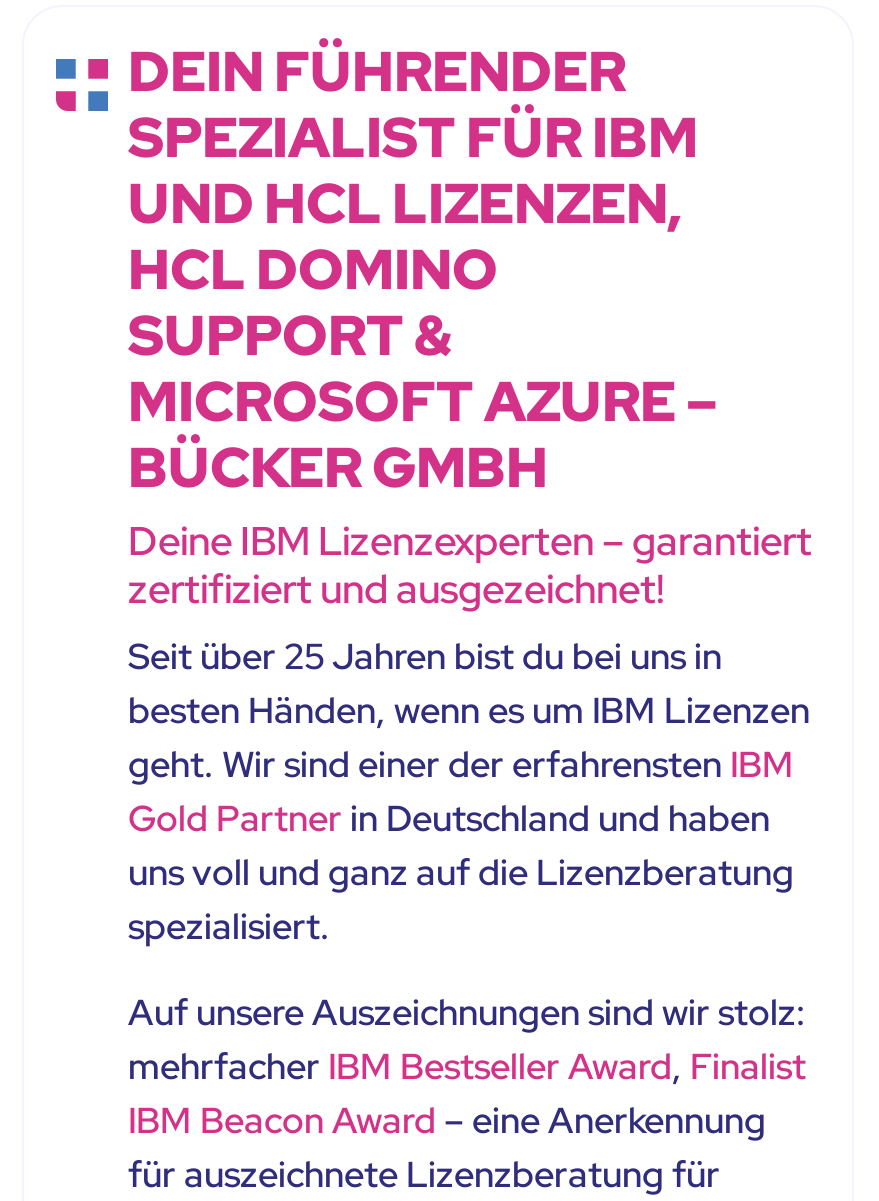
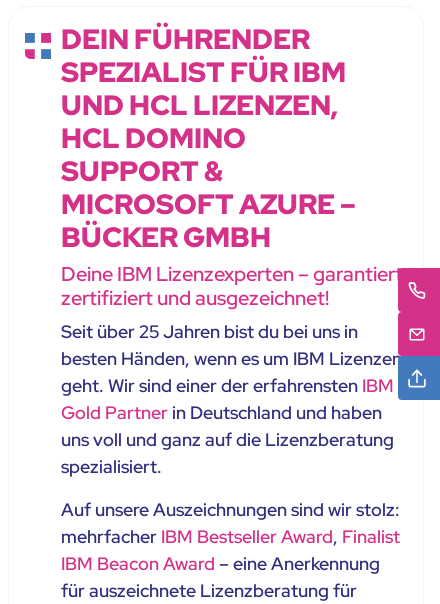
none -> [397,267,437,401] [image]

